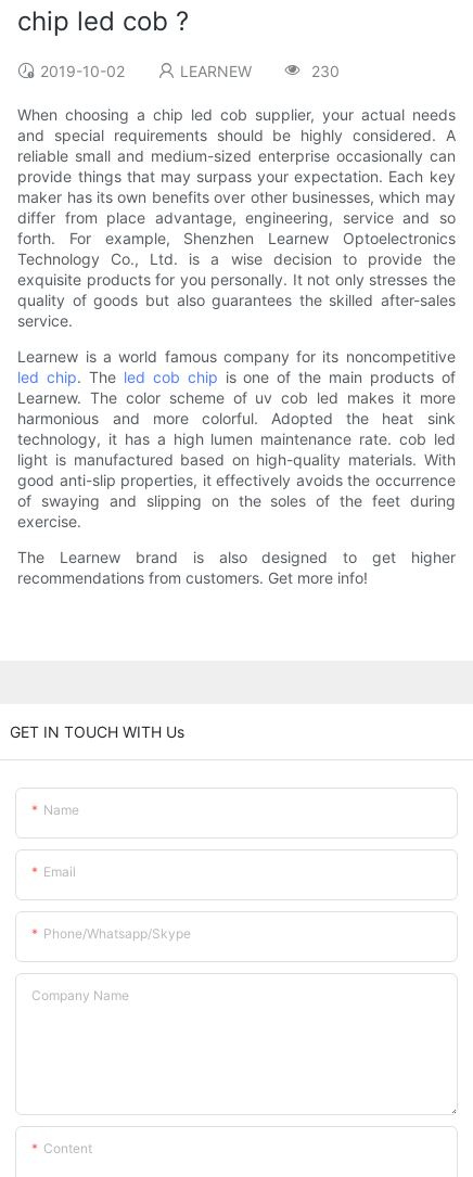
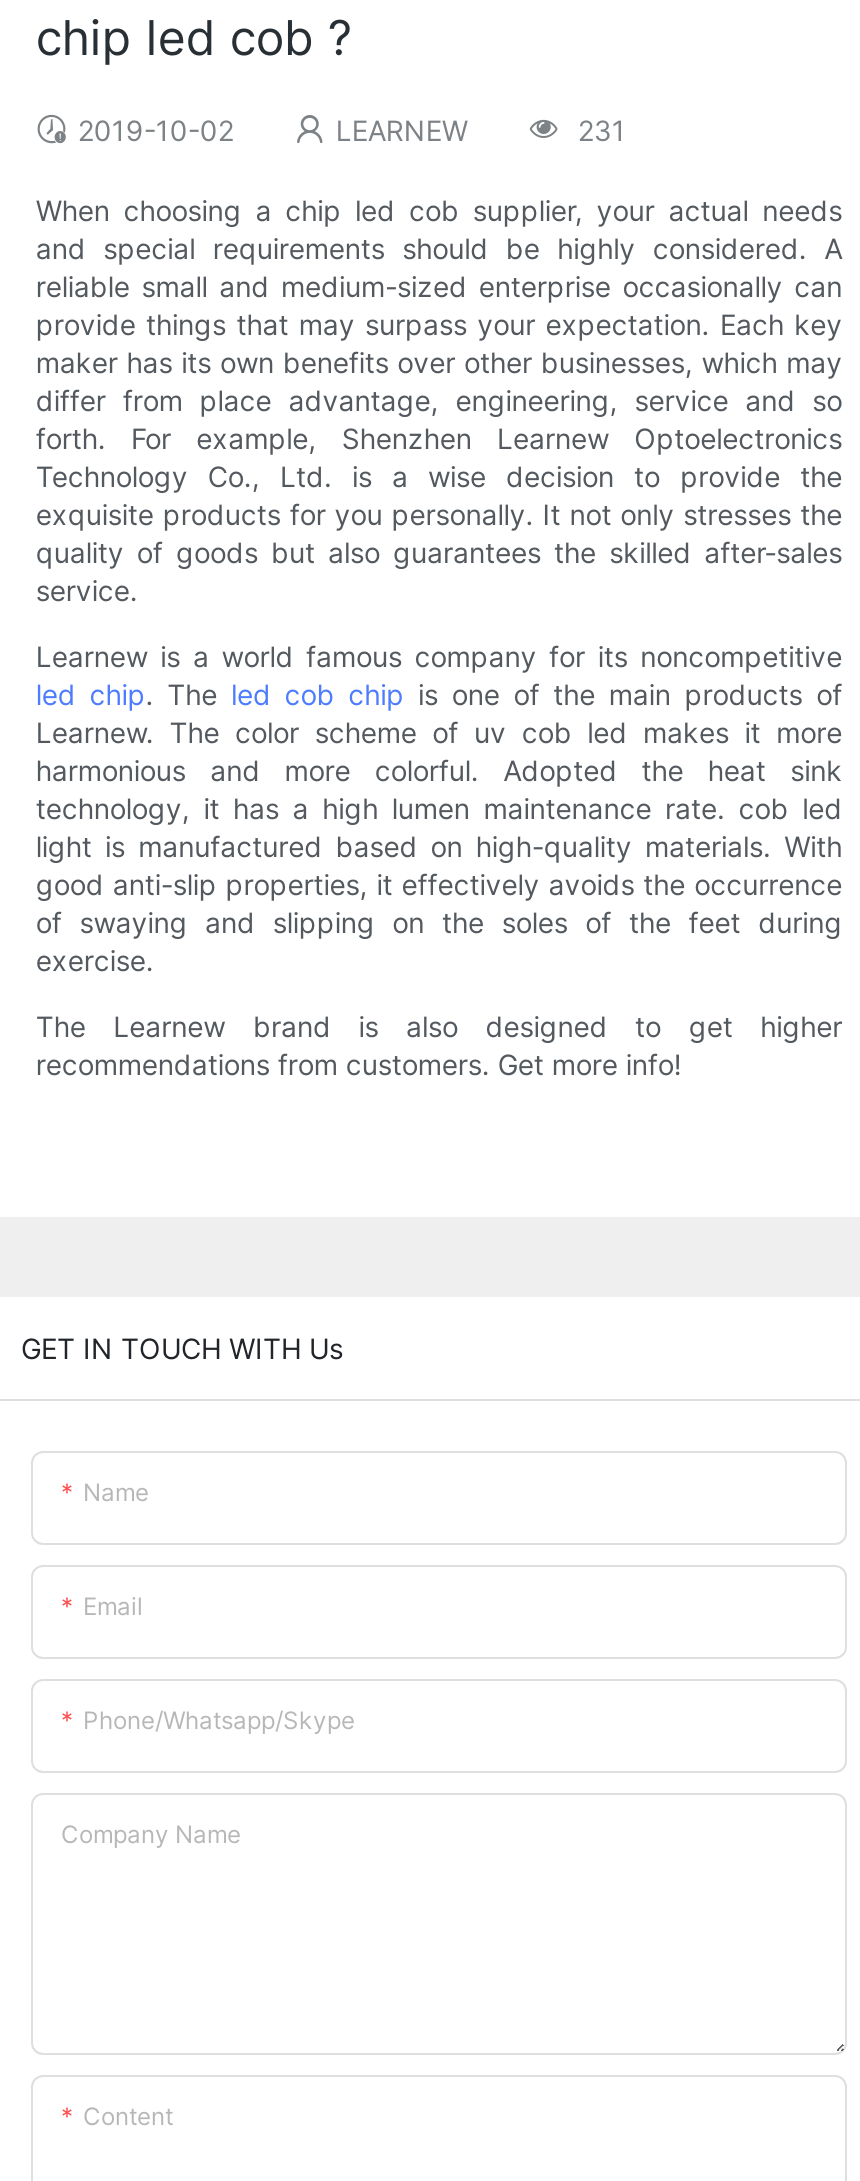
[312,62,340,81] 230 -> [578,114,626,148] 231

